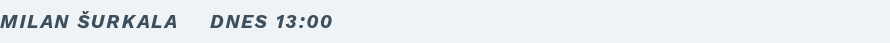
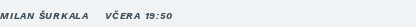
[0,10,333,32] MILAN ŠURKALA DNES 13:00 -> [0,10,172,21] MILAN ŠURKALA VČERA 19:50

